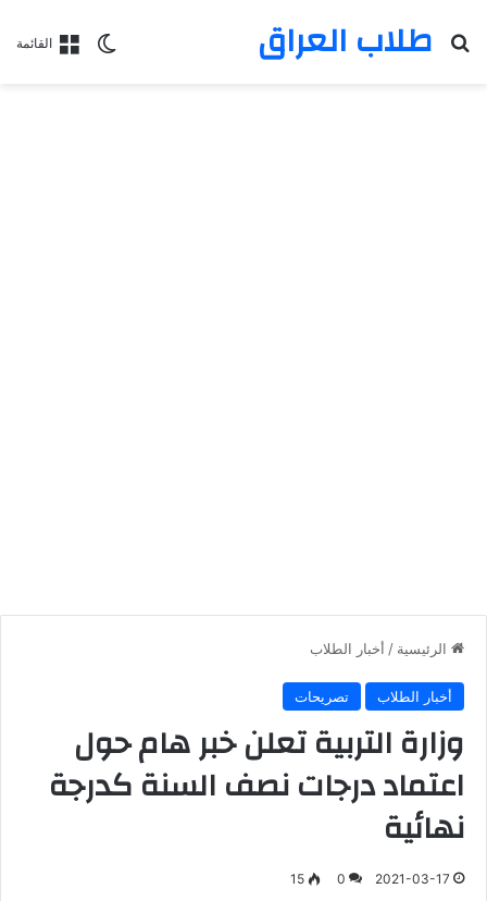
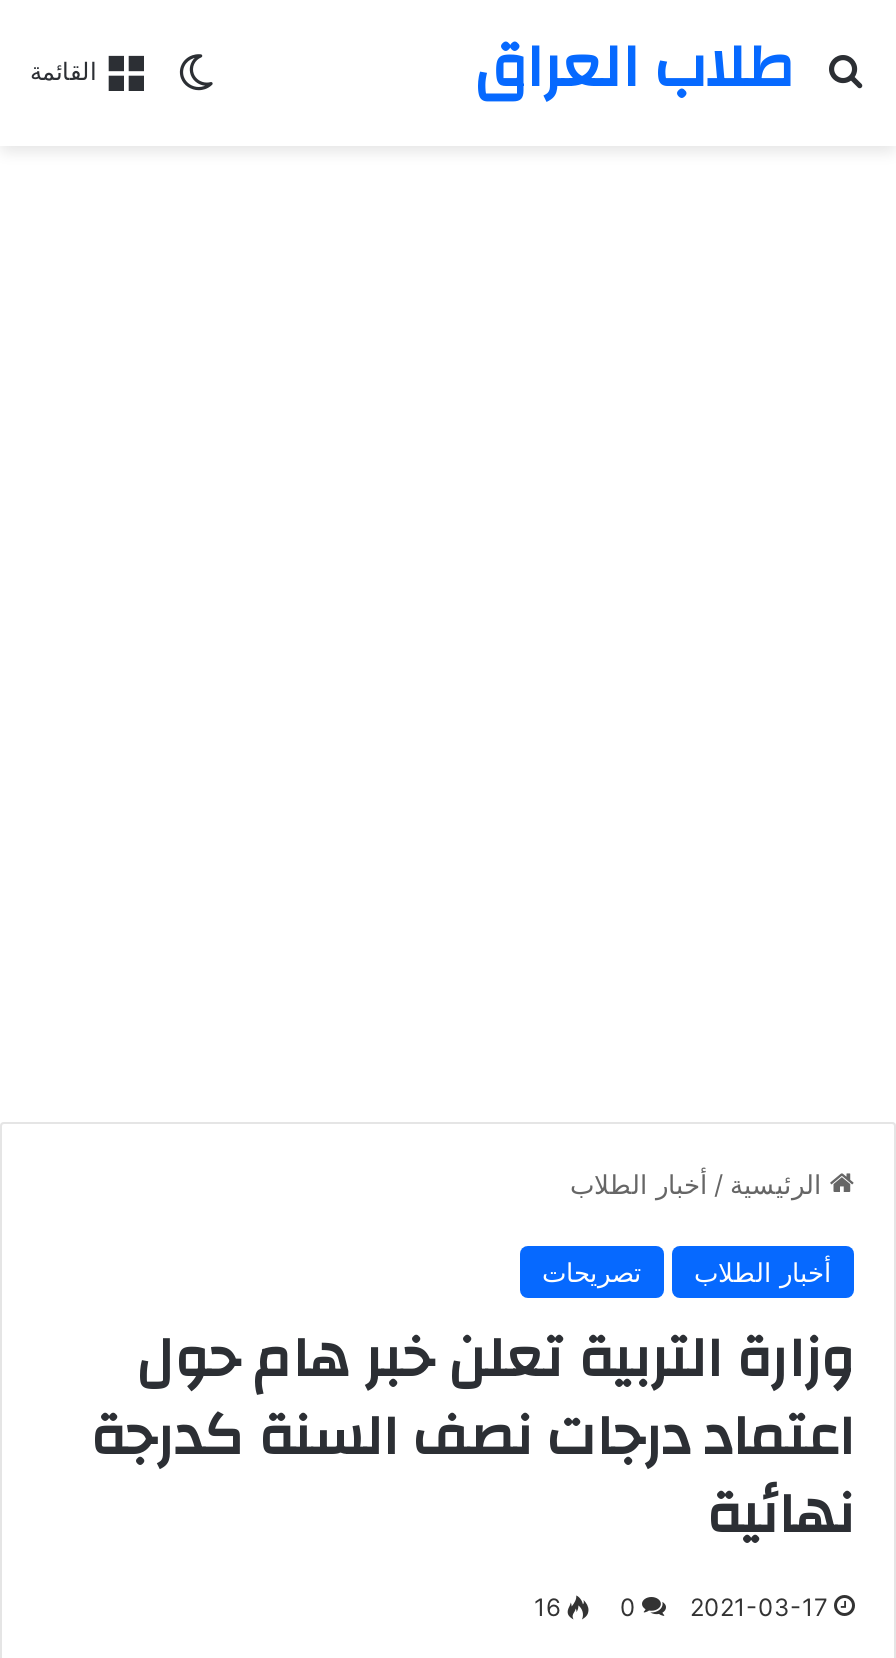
[290,871,450,887] 15 0 2021-03-17 -> [534,1592,828,1622] 16 0 2021-03-17

